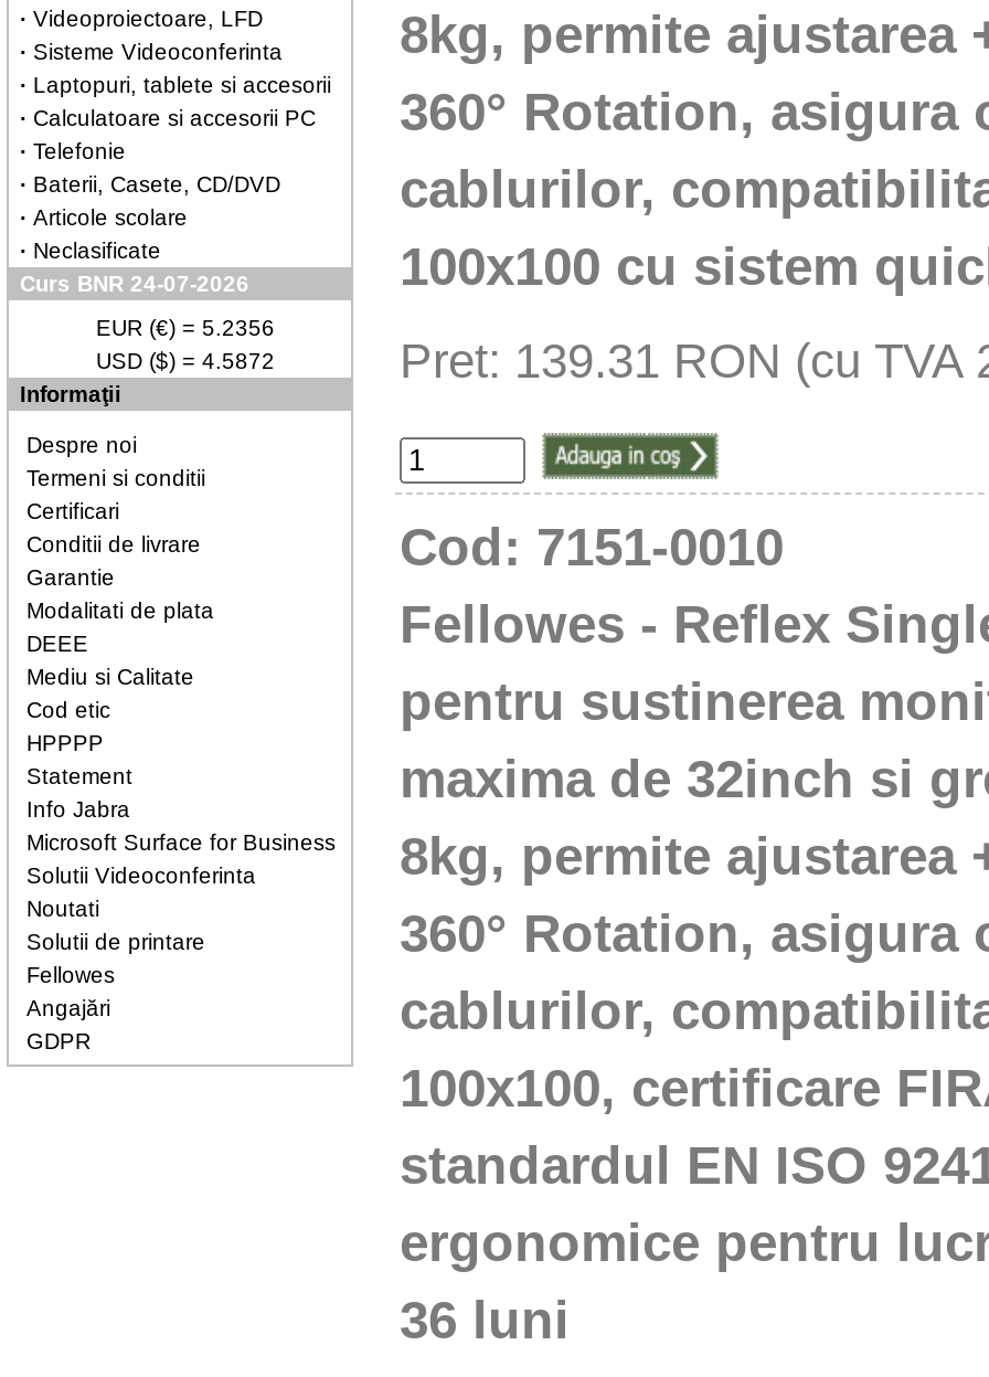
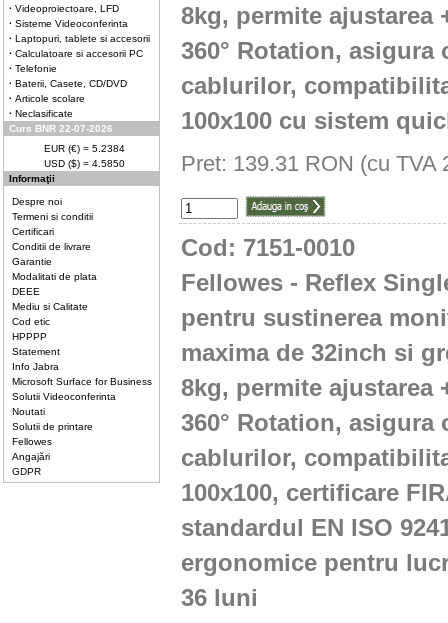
[20,272,249,296] Curs BNR 24-07-2026 -> [9,123,113,134] Curs BNR 22-07-2026
[96,316,275,340] EUR (€) = 5.2356 -> [43,143,124,154] EUR (€) = 5.2384
[96,349,275,373] USD ($) = 4.5872 -> [43,158,124,169] USD ($) = 4.5850

